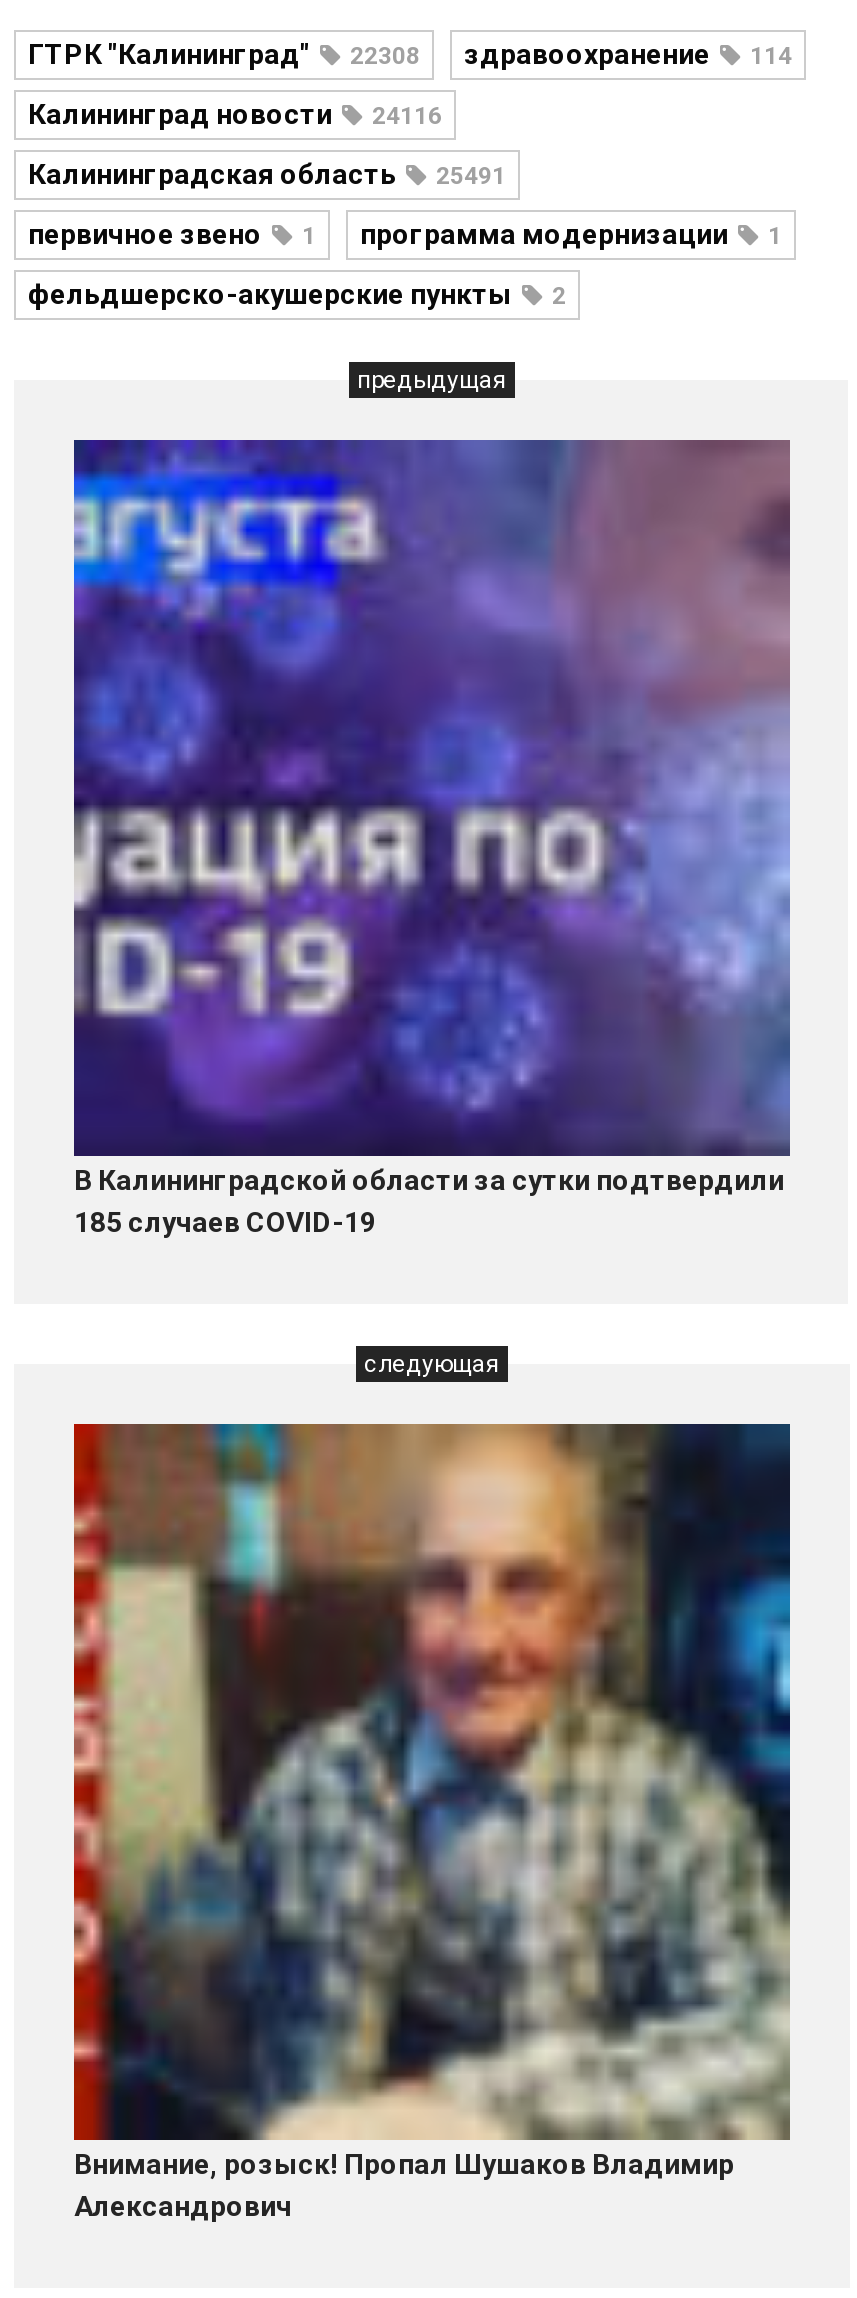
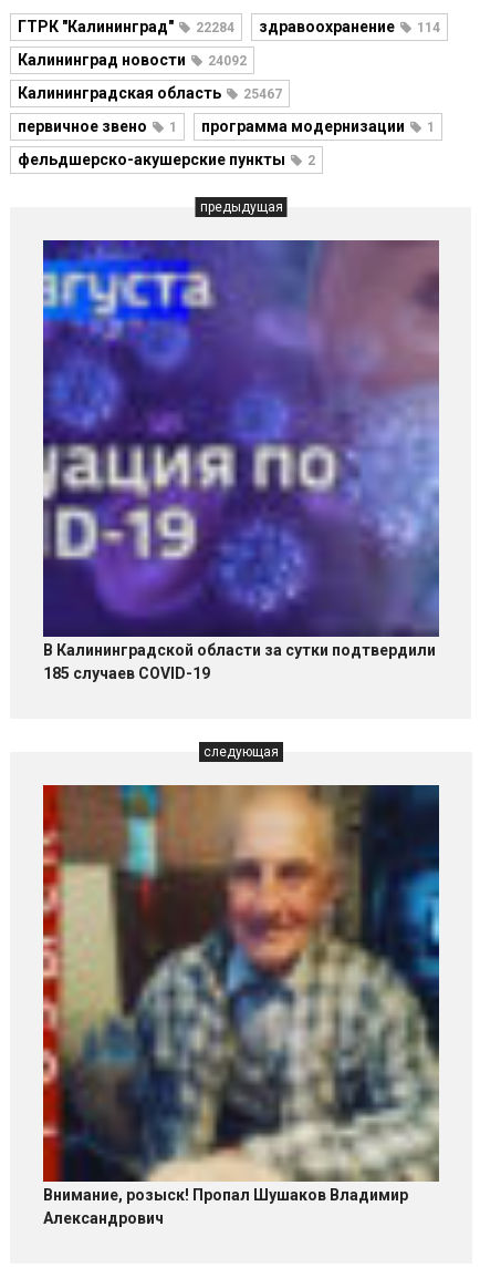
[28,39,792,71] ГТРК "Калининград" 22308 здравоохранение 114 -> [18,18,440,36] ГТРК "Калининград" 22284 здравоохранение 114
[28,99,442,131] Калининград новости 24116 -> [18,51,247,69] Калининград новости 24092
[28,159,506,191] Калининградская область 25491 -> [18,85,282,102] Калининградская область 25467

